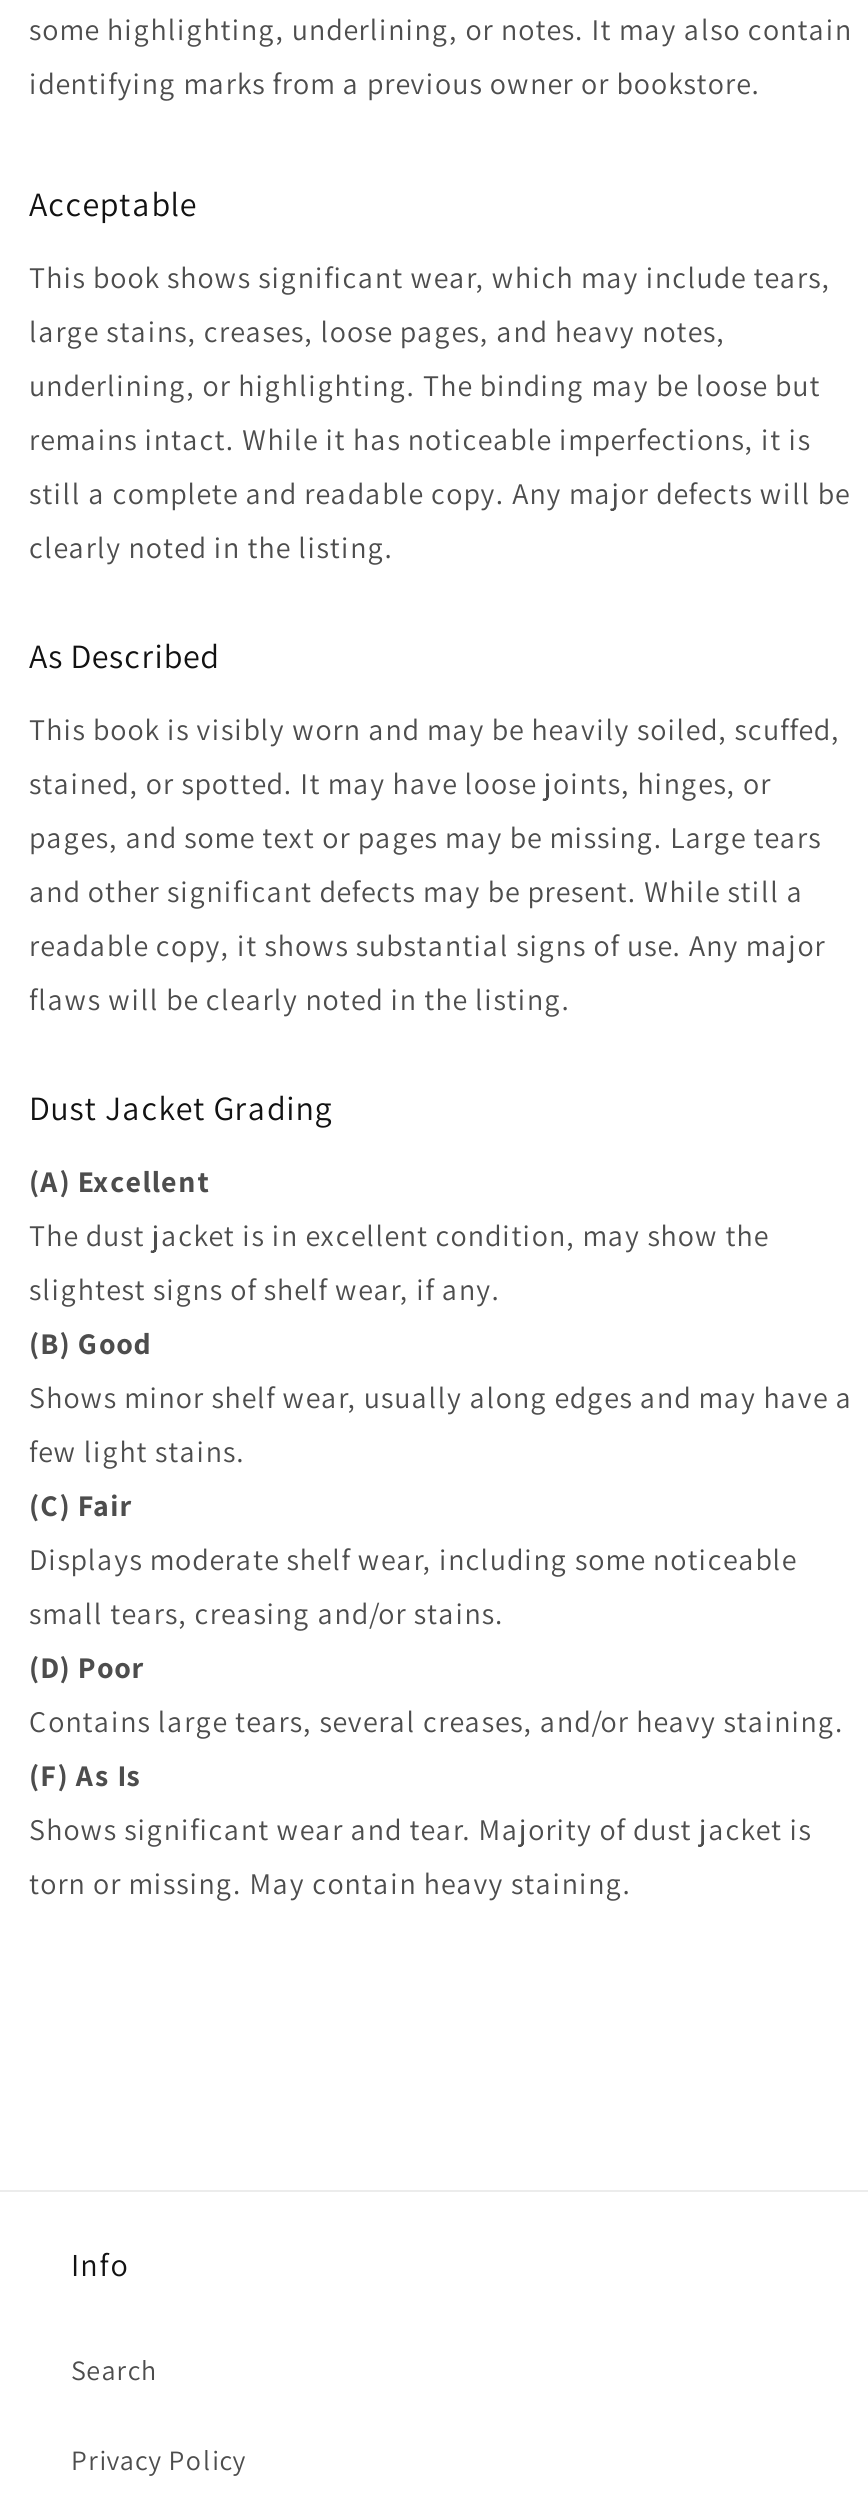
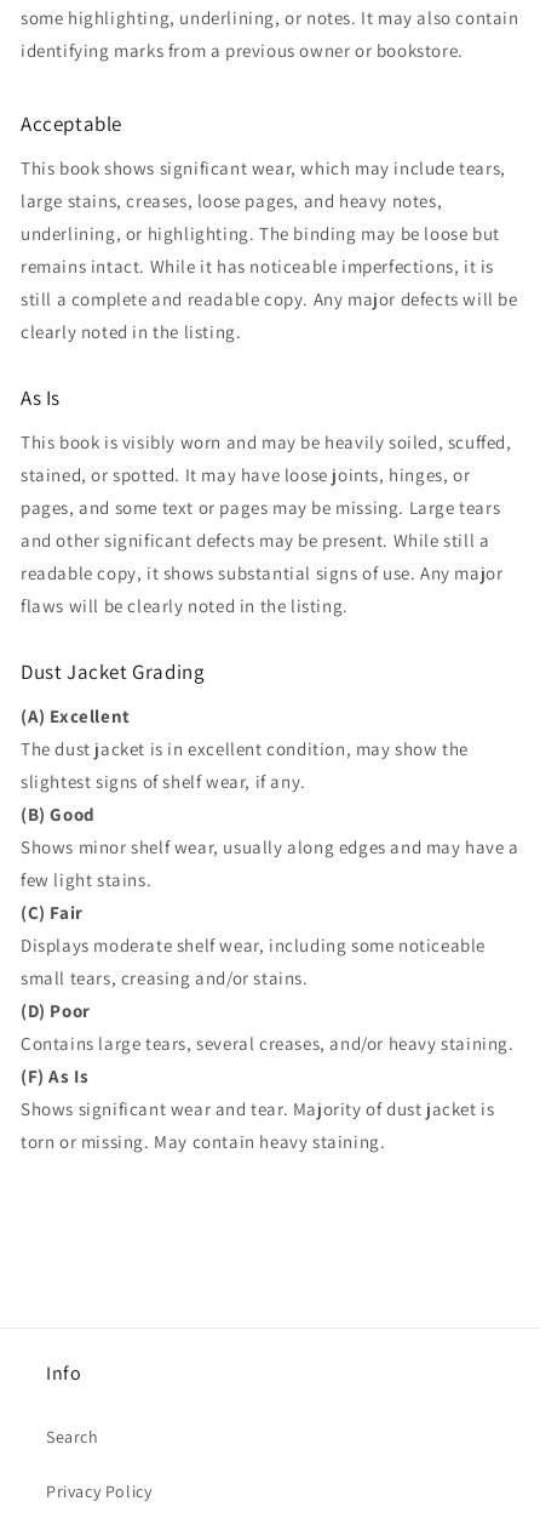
[29,635,219,679] As Described -> [21,385,61,412] As Is

